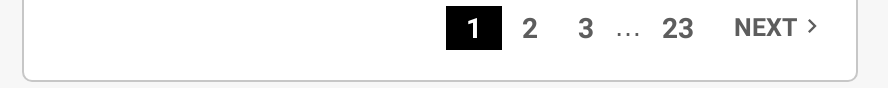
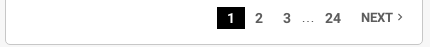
[662,12,694,44] 23 -> [325,10,341,26] 24

